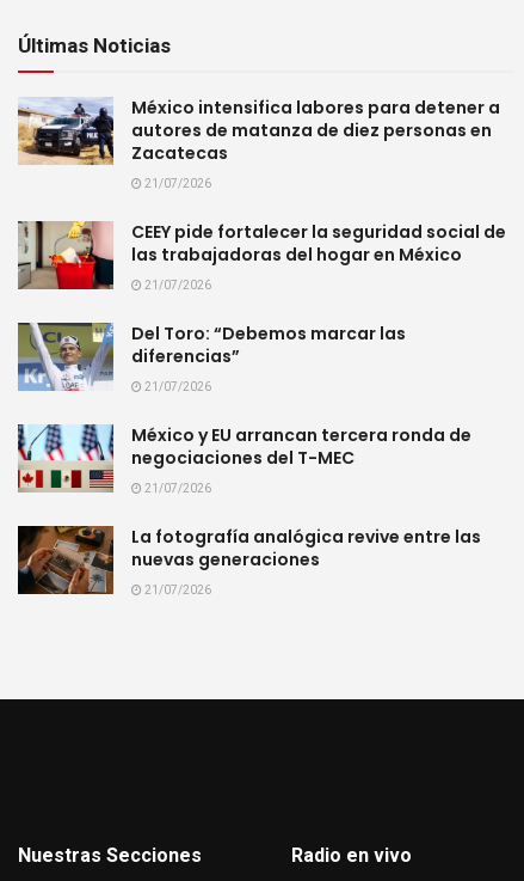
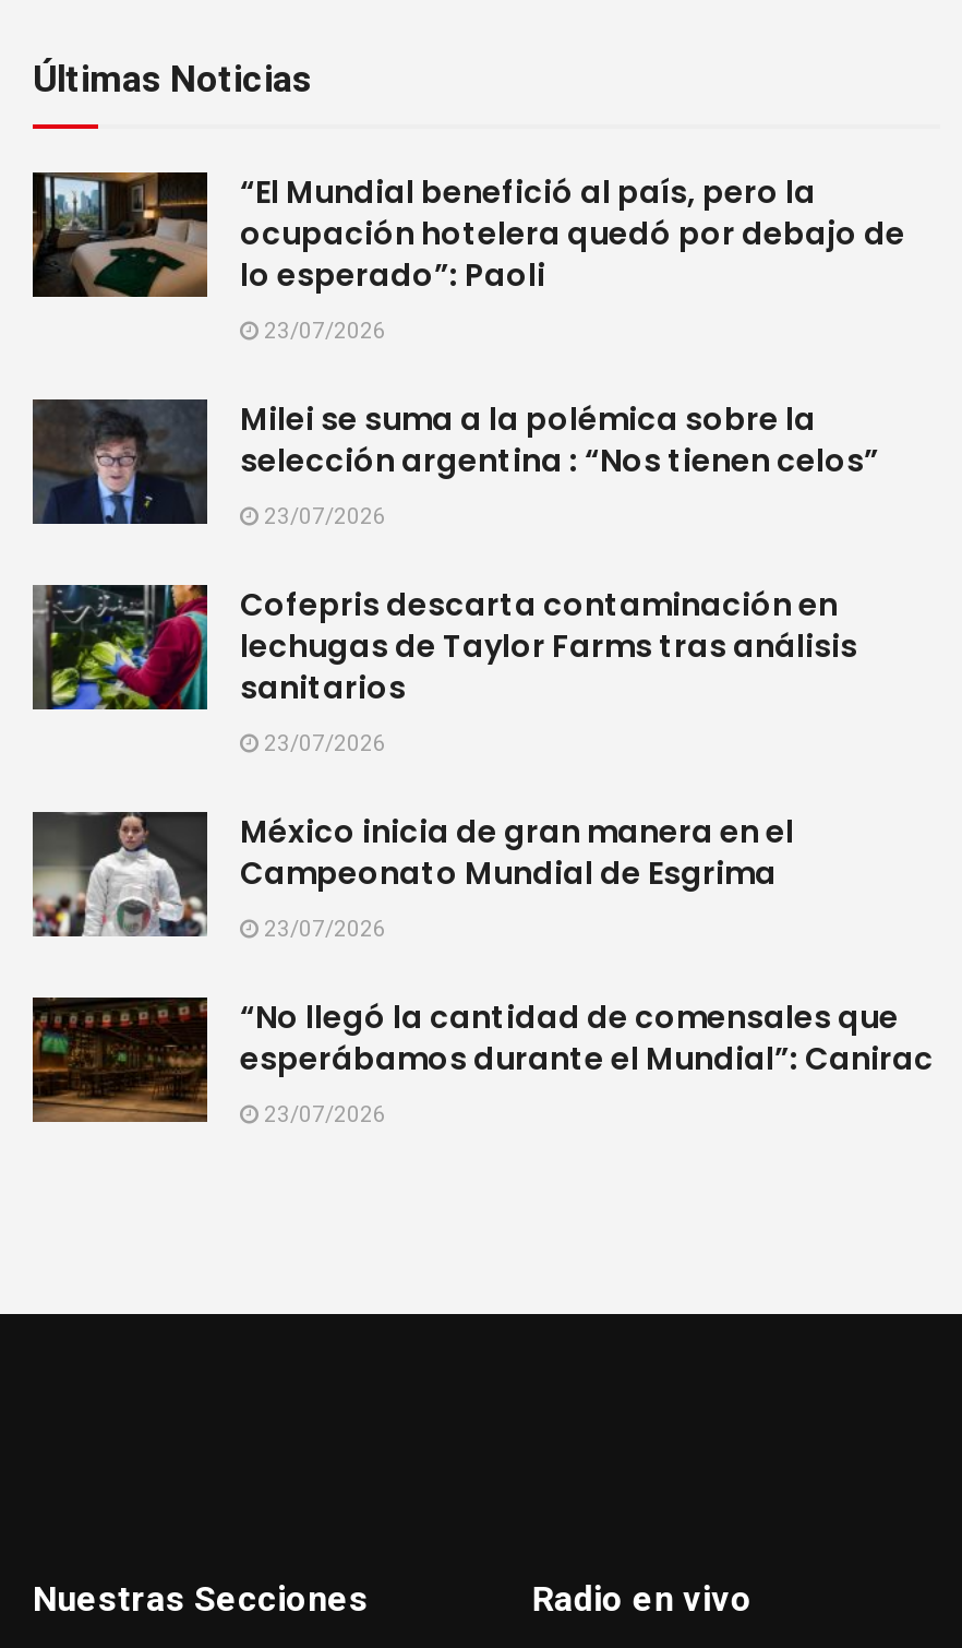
[17,96,500,192] [image] | México intensifica labores para detener a | autores de matanza de diez personas en | Zacatecas | 21/07/2026 -> [31,170,905,347] [image] | “El Mundial benefició al país, pero la | ocupación hotelera quedó por debajo de | lo esperado”: Paoli | 23/07/2026
[18,220,506,294] [image] | CEEY pide fortalecer la seguridad social de | las trabajadoras del hogar en México | 21/07/2026 -> [33,397,879,533] [image] | Milei se suma a la polémica sobre la | selección argentina : “Nos tienen celos” | 23/07/2026
[17,322,406,396] [image] | Del Toro: “Debemos marcar las | diferencias” | 21/07/2026 -> [33,583,857,760] [image] | Cofepris descarta contaminación en | lechugas de Taylor Farms tras análisis | sanitarios | 23/07/2026
[17,423,471,497] [image] | México y EU arrancan tercera ronda de | negociaciones del T-MEC | 21/07/2026 -> [33,810,794,945] [image] | México inicia de gran manera en el | Campeonato Mundial de Esgrima | 23/07/2026
[17,525,481,599] [image] | La fotografía analógica revive entre las | nuevas generaciones | 21/07/2026 -> [31,995,934,1131] [image] | “No llegó la cantidad de comensales que | esperábamos durante el Mundial”: Canirac | 23/07/2026

